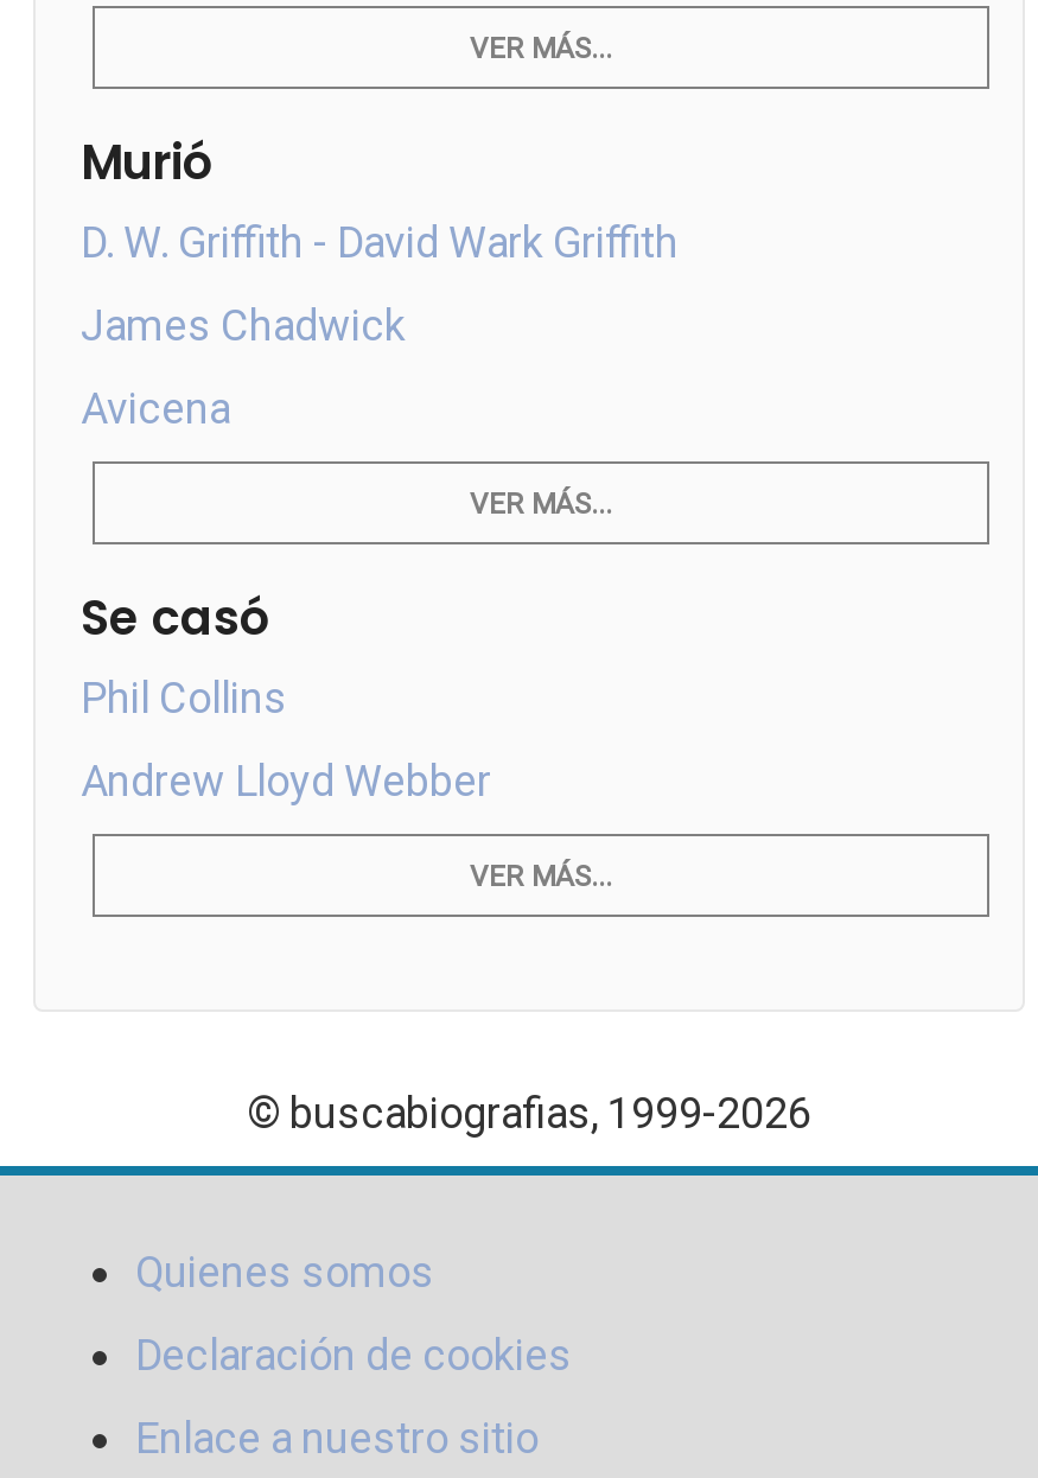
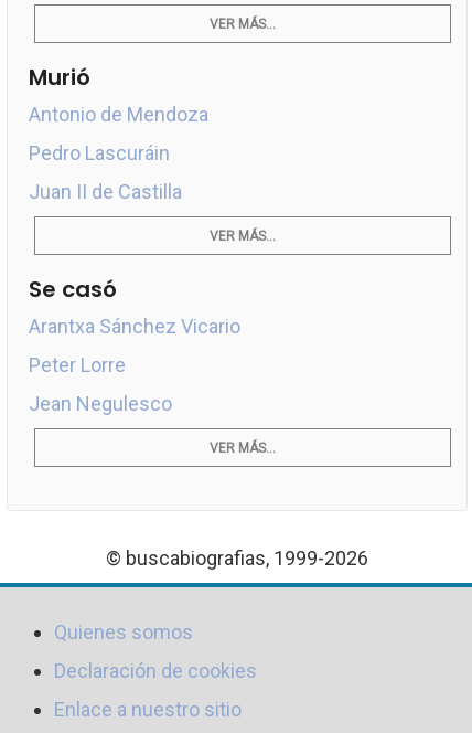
[81,217,679,267] D. W. Griffith - David Wark Griffith -> [29,103,208,126] Antonio de Mendoza
[81,300,406,350] James Chadwick -> [29,141,170,164] Pedro Lascuráin
[81,383,230,433] Avicena -> [29,180,182,203] Juan II de Castilla
[81,673,491,805] Phil Collins | Andrew Lloyd Webber -> [29,315,240,415] Arantxa Sánchez Vicario | Peter Lorre | Jean Negulesco

